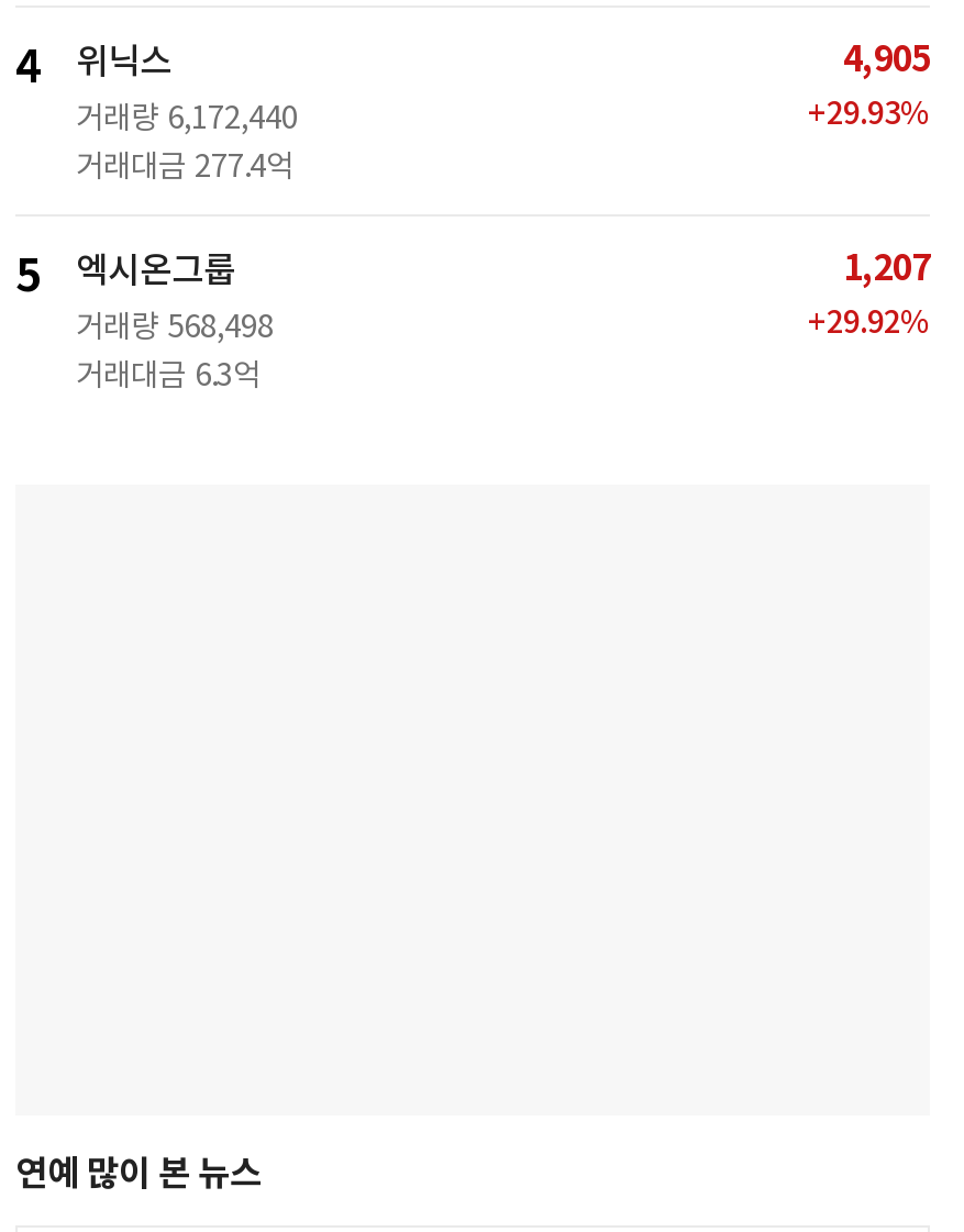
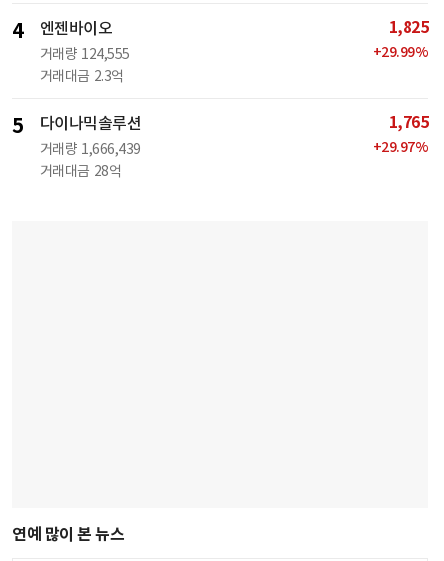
[76,38,298,185] 위닉스 | 거래량 6,172,440 | 거래대금 277.4억 -> [39,18,129,85] 엔젠바이오 | 거래량 124,555 | 거래대금 2.3억
[808,36,930,133] 4,905 | +29.93% -> [372,17,428,61] 1,825 | +29.99%
[76,247,274,394] 엑시온그룹 | 거래량 568,498 | 거래대금 6.3억 -> [39,113,141,180] 다이나믹솔루션 | 거래량 1,666,439 | 거래대금 28억
[808,245,930,341] 1,207 | +29.92% -> [372,112,428,156] 1,765 | +29.97%

